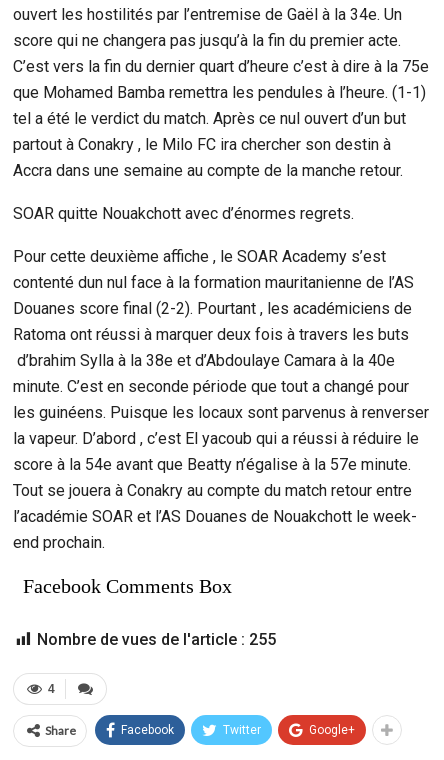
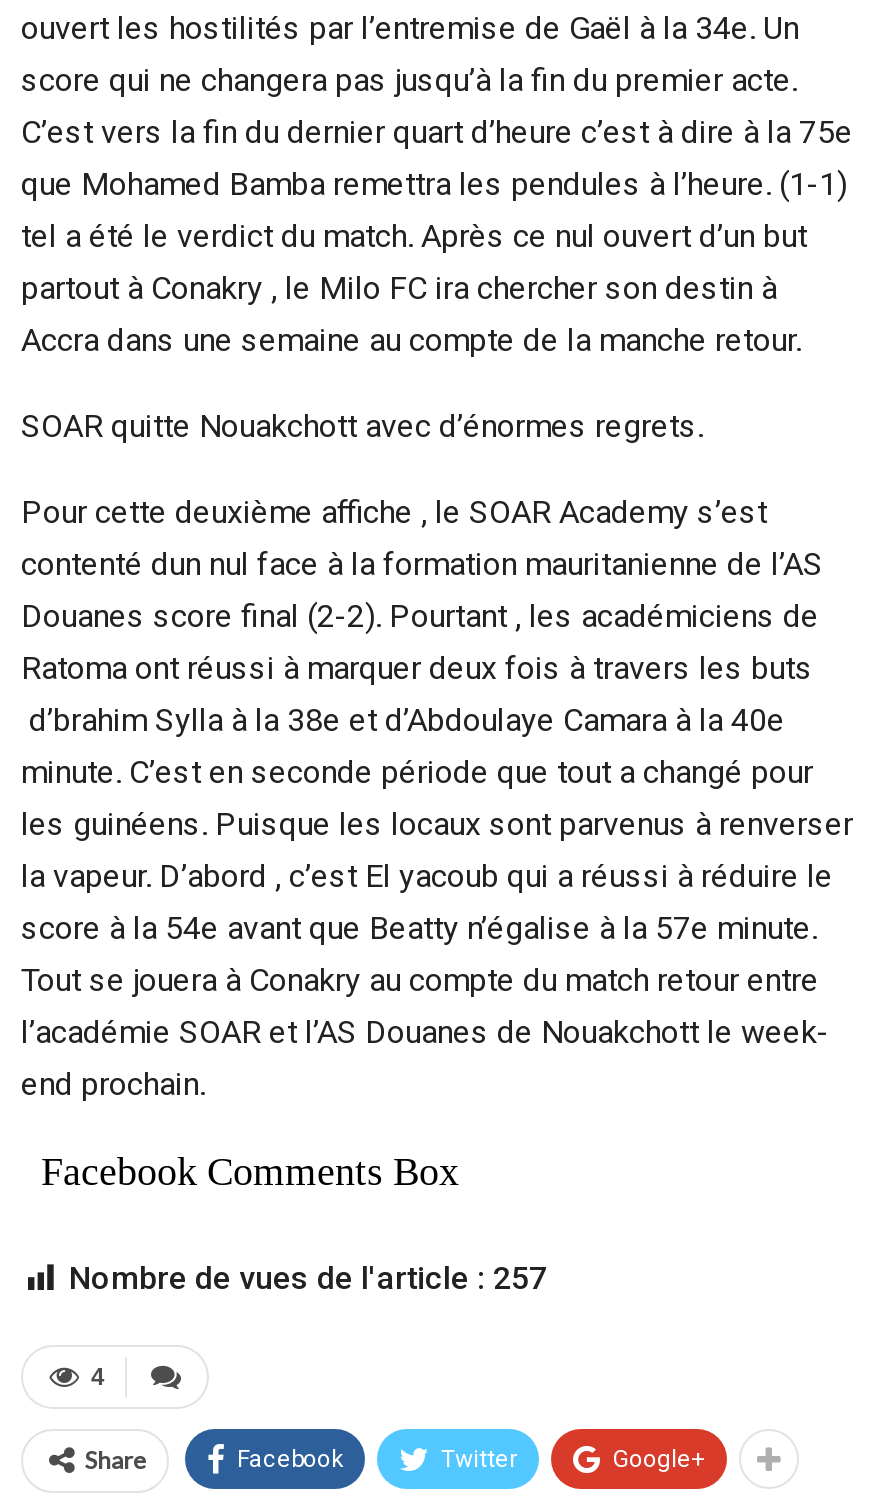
[37,630,276,649] Nombre de vues de l'article : 255 -> [69,1259,547,1297] Nombre de vues de l'article : 257

